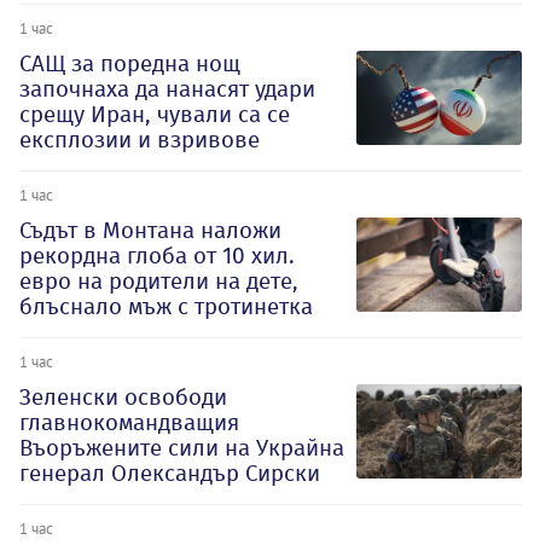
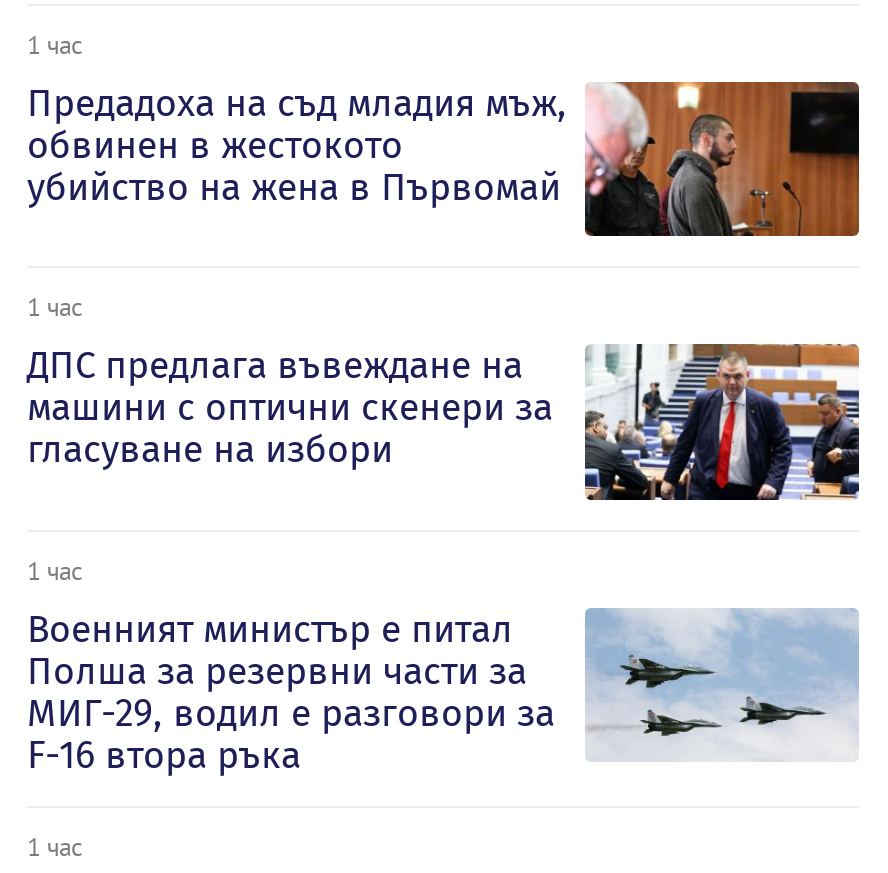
[19,50,523,154] [image] | САЩ за поредна нощ | започнаха да нанасят удари | срещу Иран, чували са се | експлозии и взривове -> [27,79,861,237] [image] | Предадоха на съд младия мъж, | обвинен в жестокото | убийство на жена в Първомай
[19,216,523,320] [image] | Съдът в Монтана наложи | рекордна глоба от 10 хил. | евро на родители на дете, | блъснало мъж с тротинетка -> [27,341,859,501] [image] | ДПС предлага въвеждане на | машини с оптични скенери за | гласуване на избори
[19,383,523,487] [image] | Зеленски освободи | главнокомандващия | Въоръжените сили на Украйна | генерал Олександър Сирски -> [27,607,859,779] [image] | Военният министър е питал | Полша за резервни части за | МИГ-29, водил е разговори за | F-16 втора ръка

